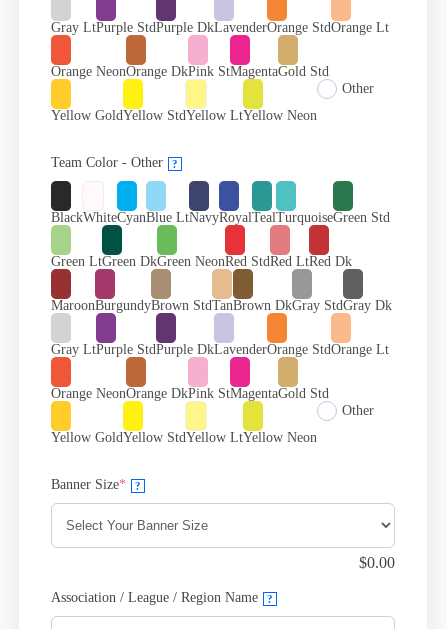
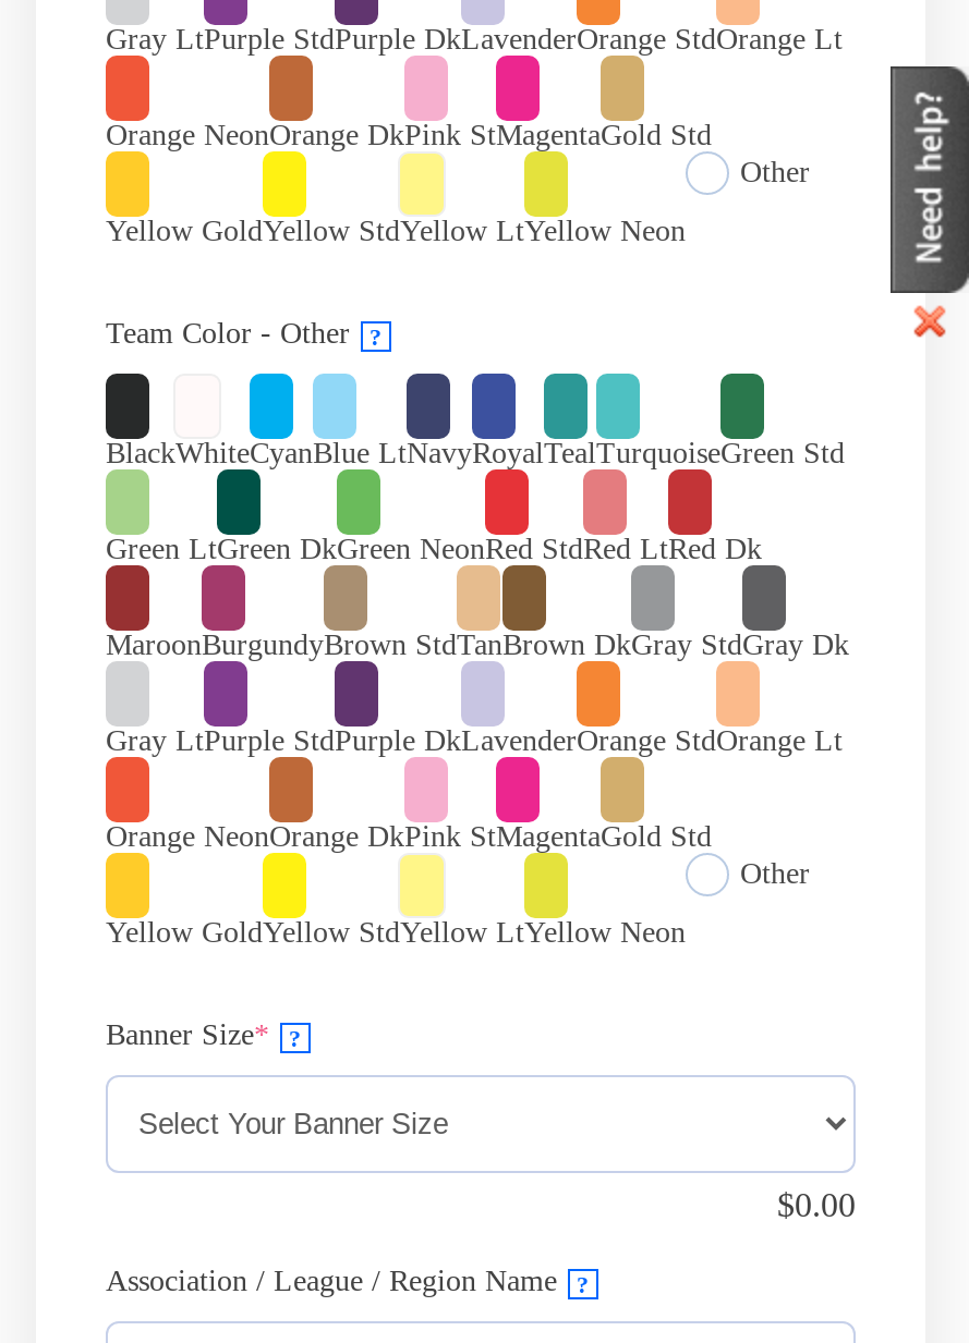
none -> [888,64,962,339] [image]

